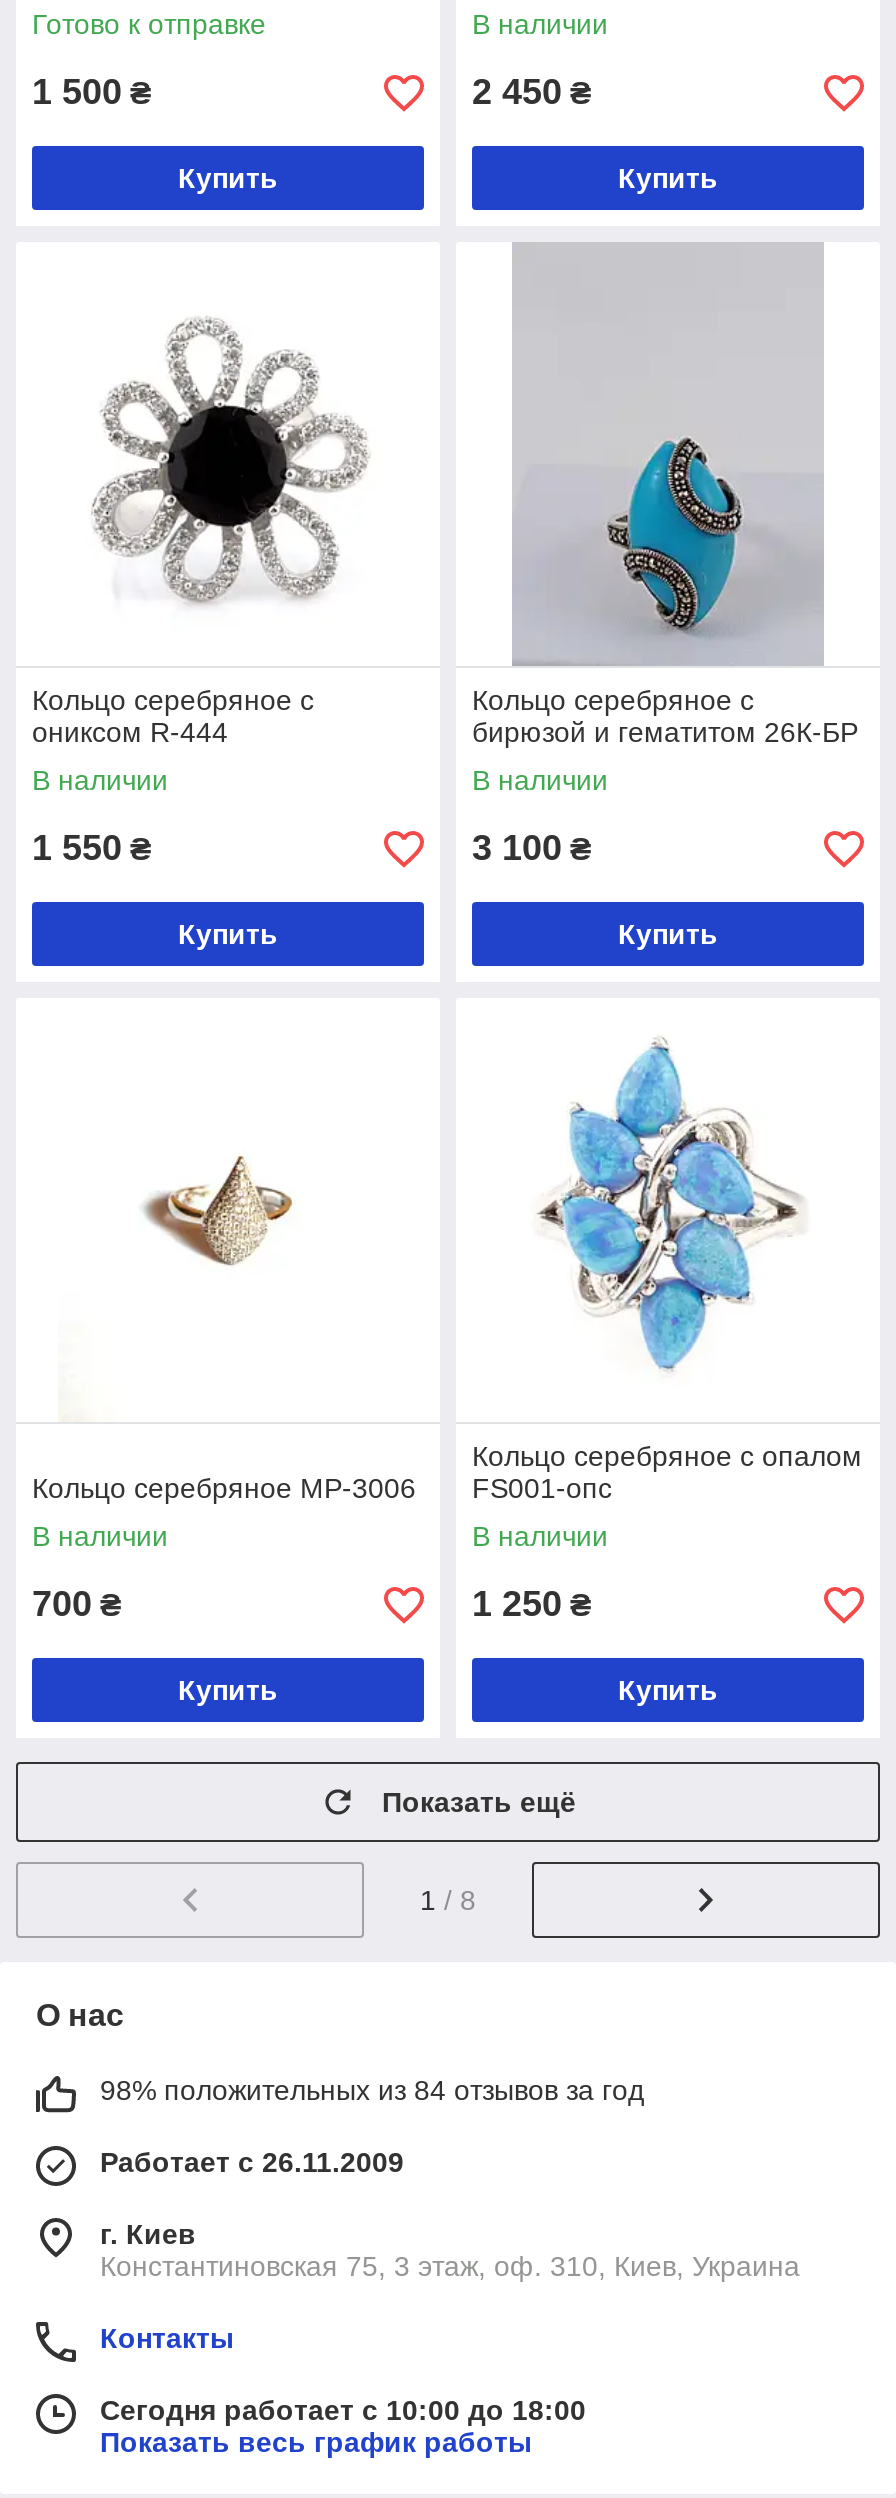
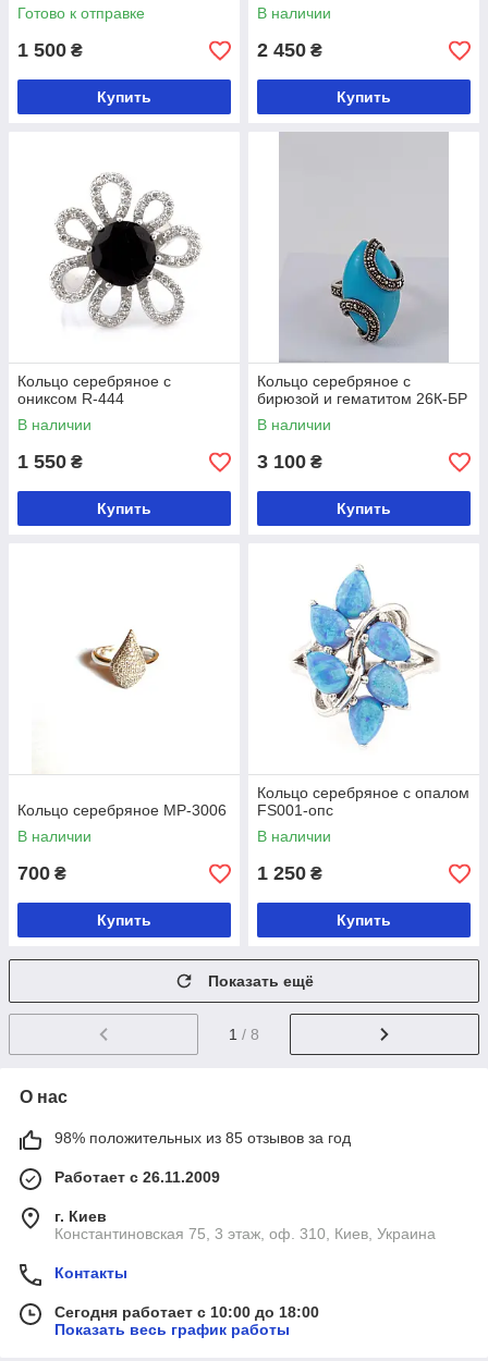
[100,2074,644,2106] 98% положительных из 84 отзывов за год -> [54,1129,351,1147] 98% положительных из 85 отзывов за год

